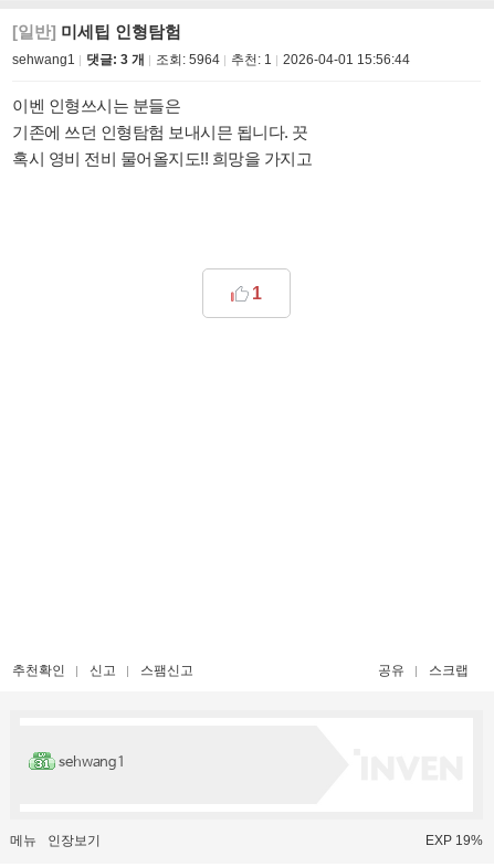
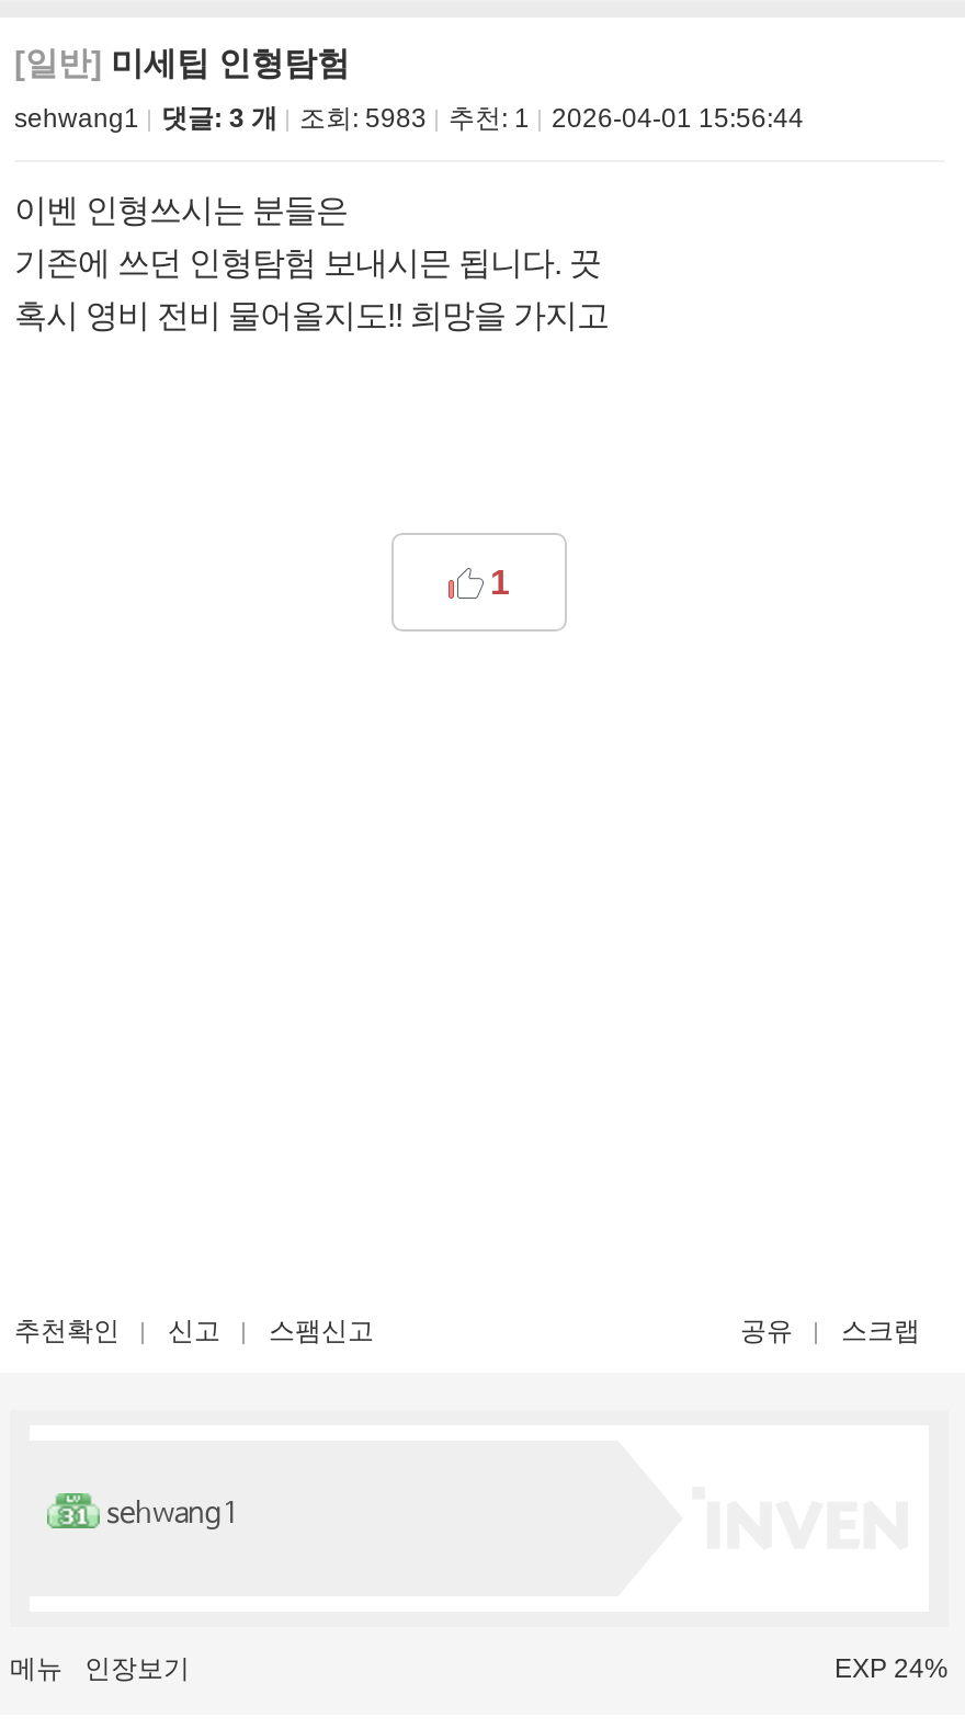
[12,52,410,67] sehwang1 댓글: 3 개 조회: 5964 추천: 1 2026-04-01 15:56:44 -> [14,103,804,134] sehwang1 댓글: 3 개 조회: 5983 추천: 1 2026-04-01 15:56:44
[425,833,483,848] EXP 19% -> [835,1653,949,1684] EXP 24%

